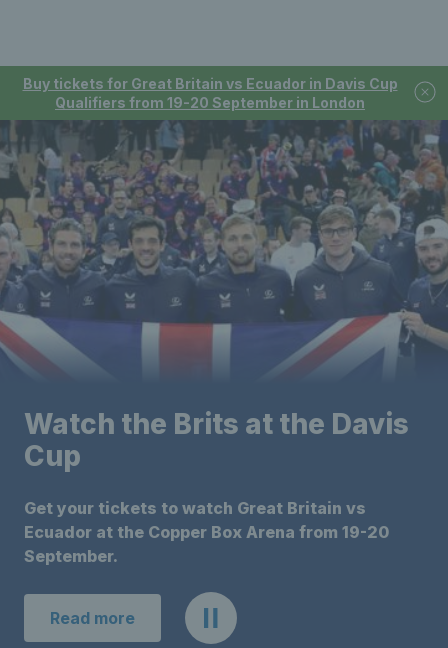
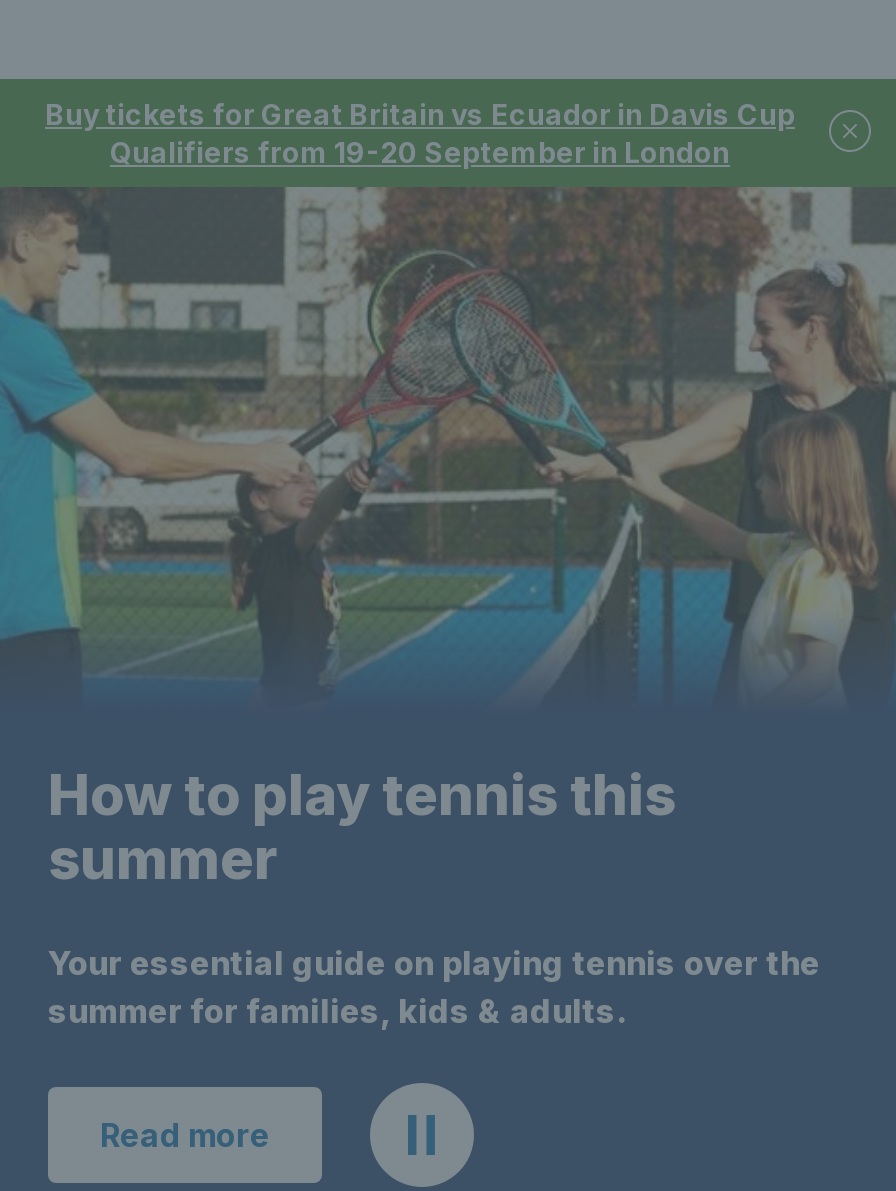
[3,119,445,473] [image] | Watch the Brits at the Davis | Cup -> [6,185,890,893] [image] | How to play tennis this | summer
[24,498,389,566] Get your tickets to watch Great Britain vs | Ecuador at the Copper Box Arena from 19-20 | September. -> [48,943,820,1031] Your essential guide on playing tennis over the | summer for families, kids & adults.

